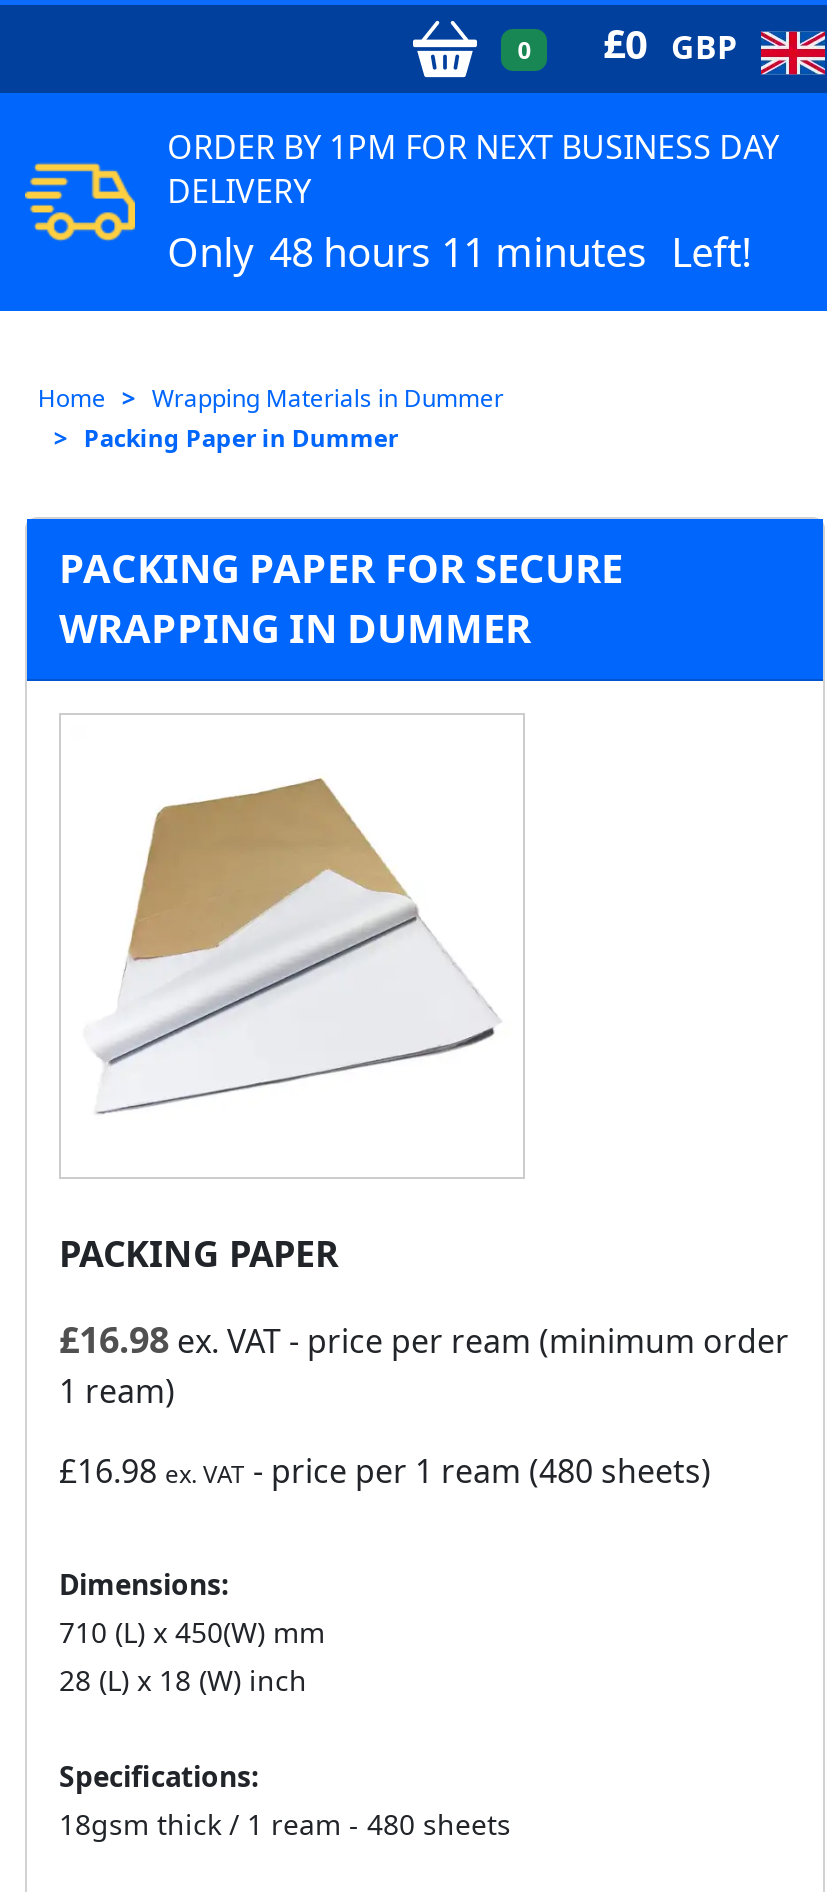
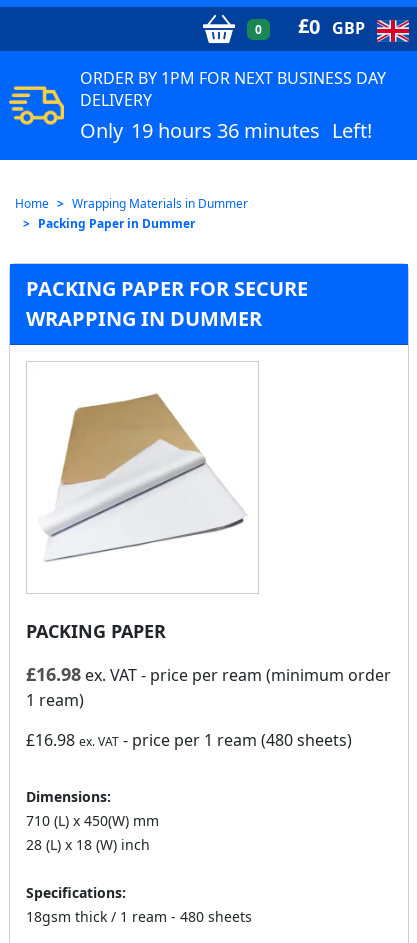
[167,226,751,280] Only 48 hours 11 minutes Left! -> [80,117,372,144] Only 19 hours 36 minutes Left!

